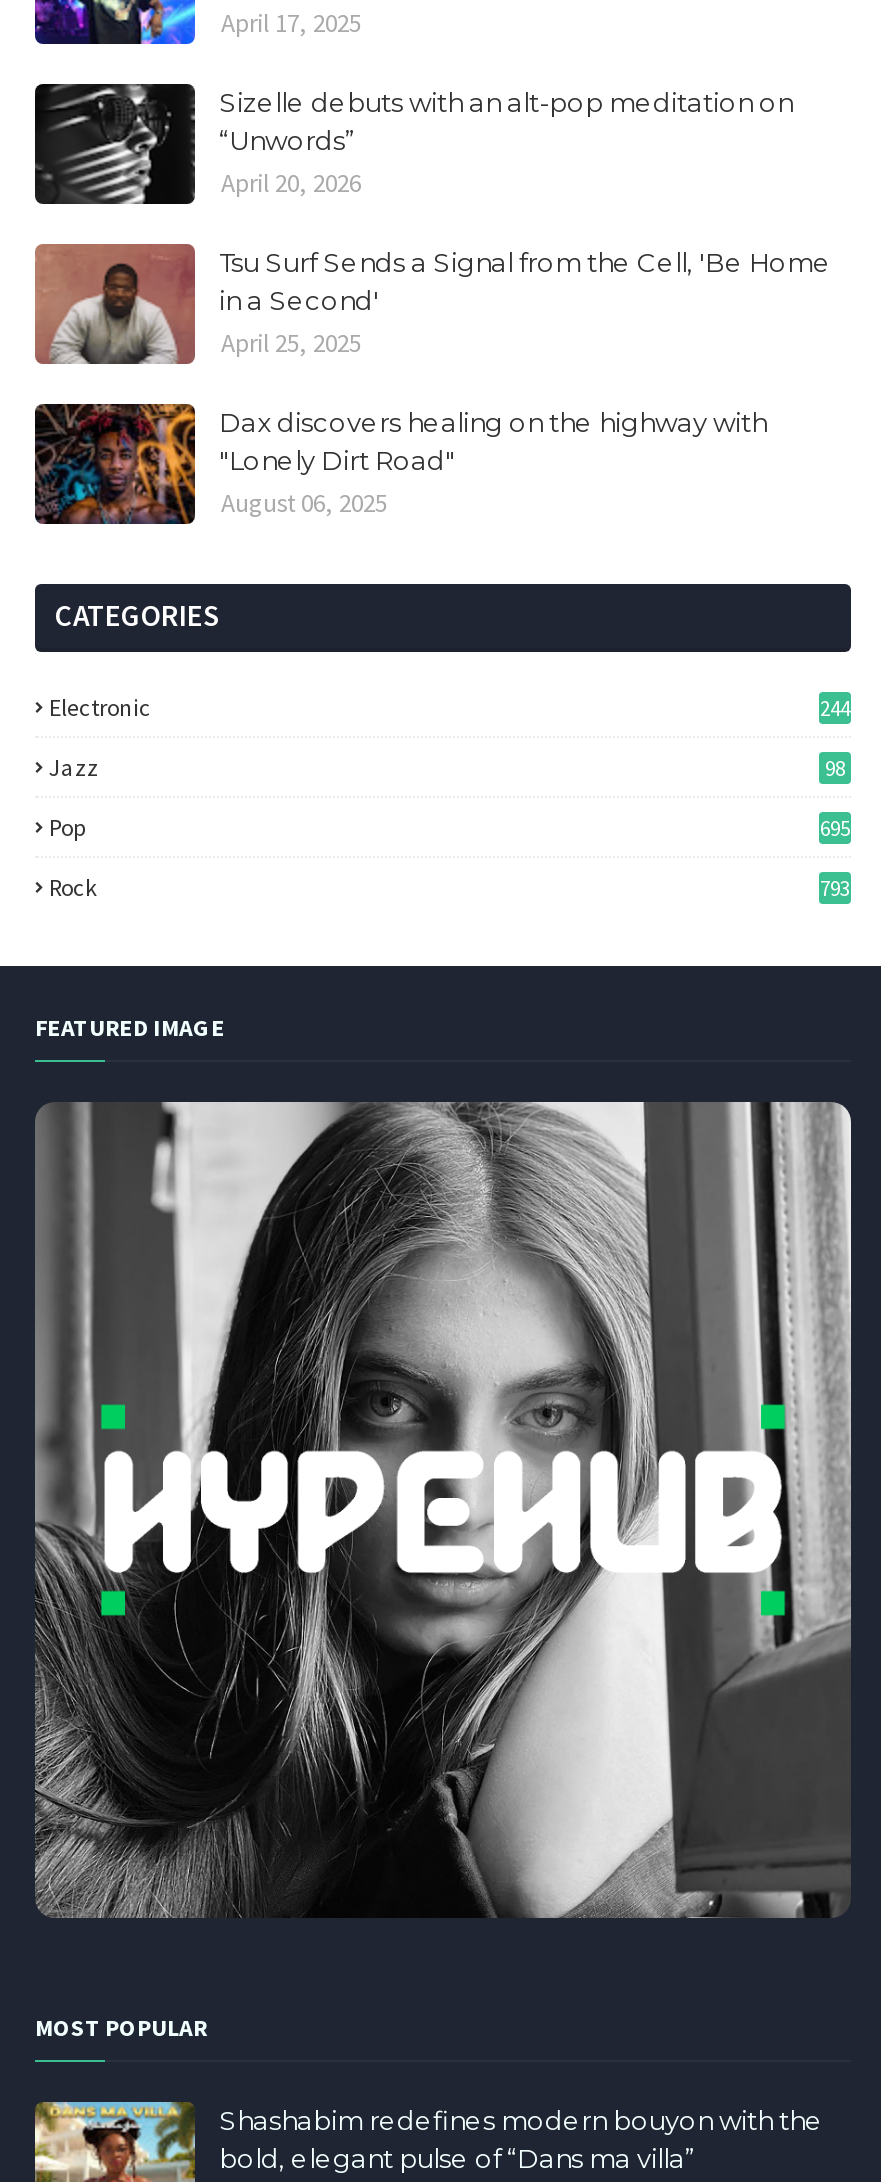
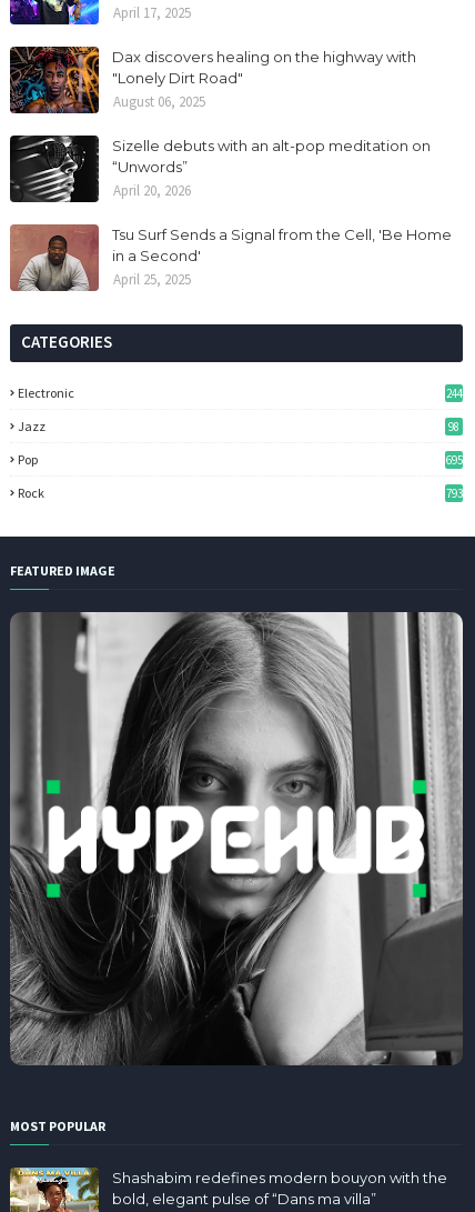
moved [35,86,831,366] -> [10,137,452,292]: [image] | Sizelle debuts with an alt-pop meditation on | “Unwords” | April 20, 2026 | Tsu Surf Sends a Signal from the Cell, 'Be Home | in a Second' | April 25, 2025
moved [33,402,767,526] -> [10,46,416,113]: [image] | Dax discovers healing on the highway with | "Lonely Dirt Road" | August 06, 2025

